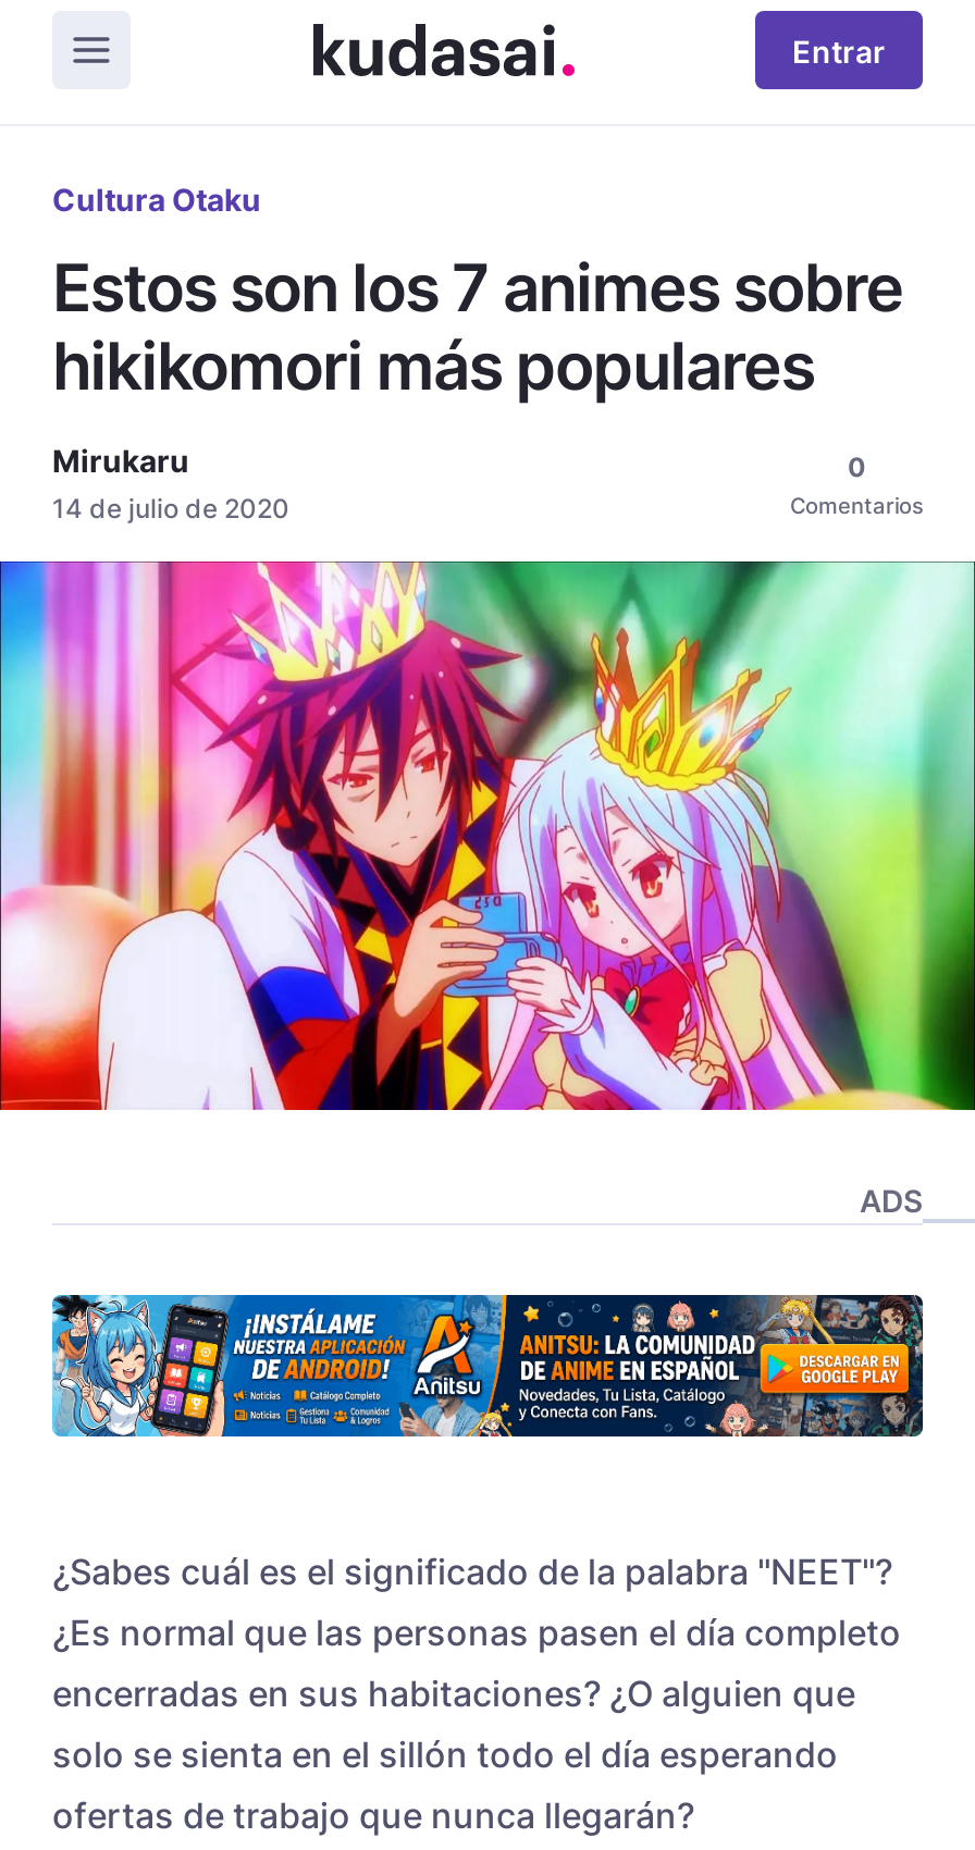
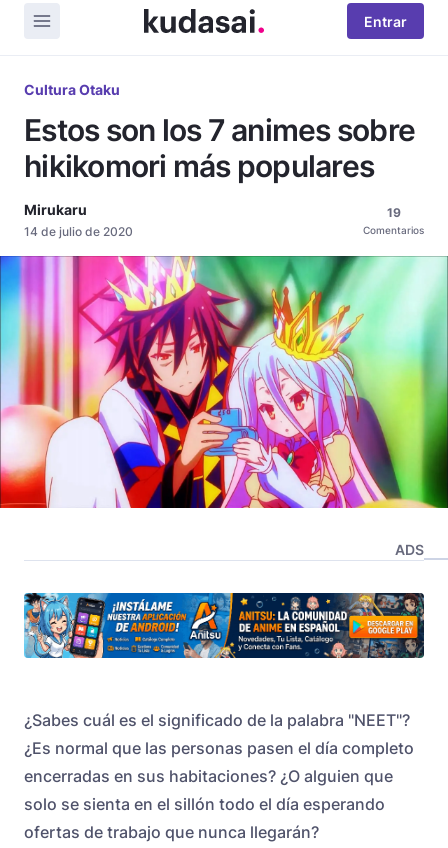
[848,451,865,483] 0 -> [386,205,400,220] 19

